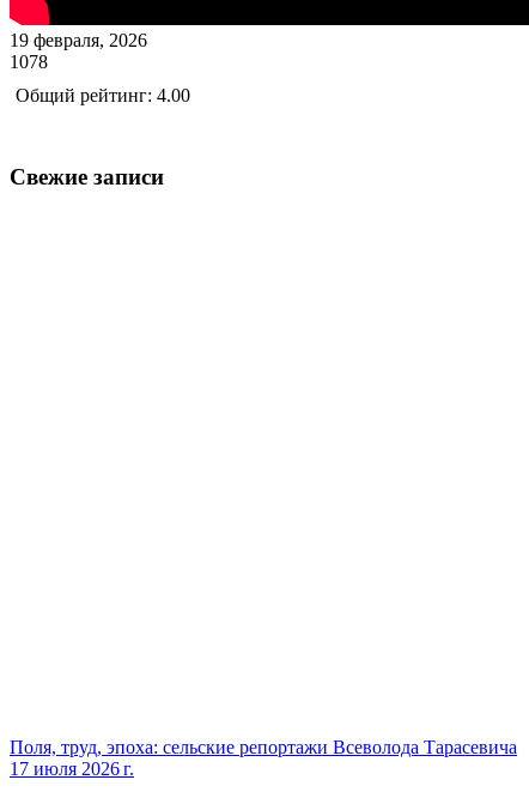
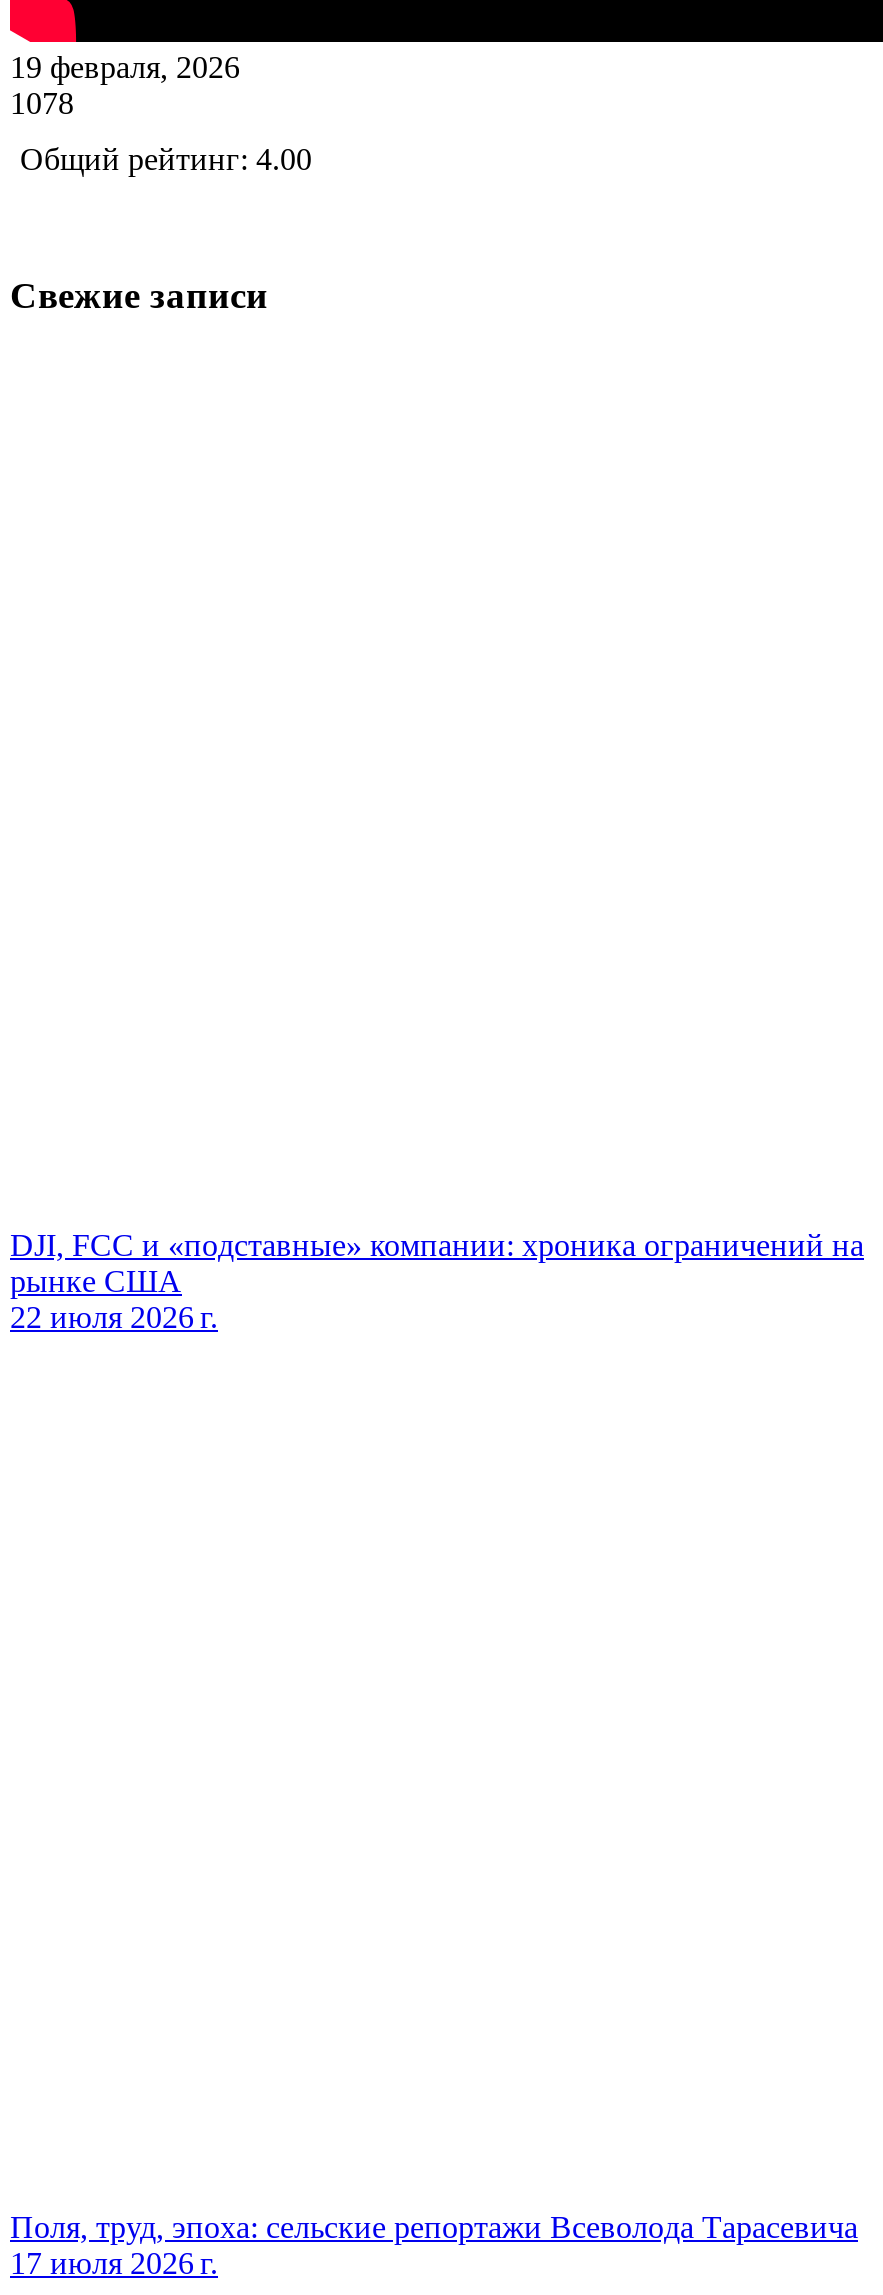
none -> [10,1228,864,1334] DJI, FCC и «подставные» компании: хроника ограничений на | рынке США | 22 июля 2026 г.

